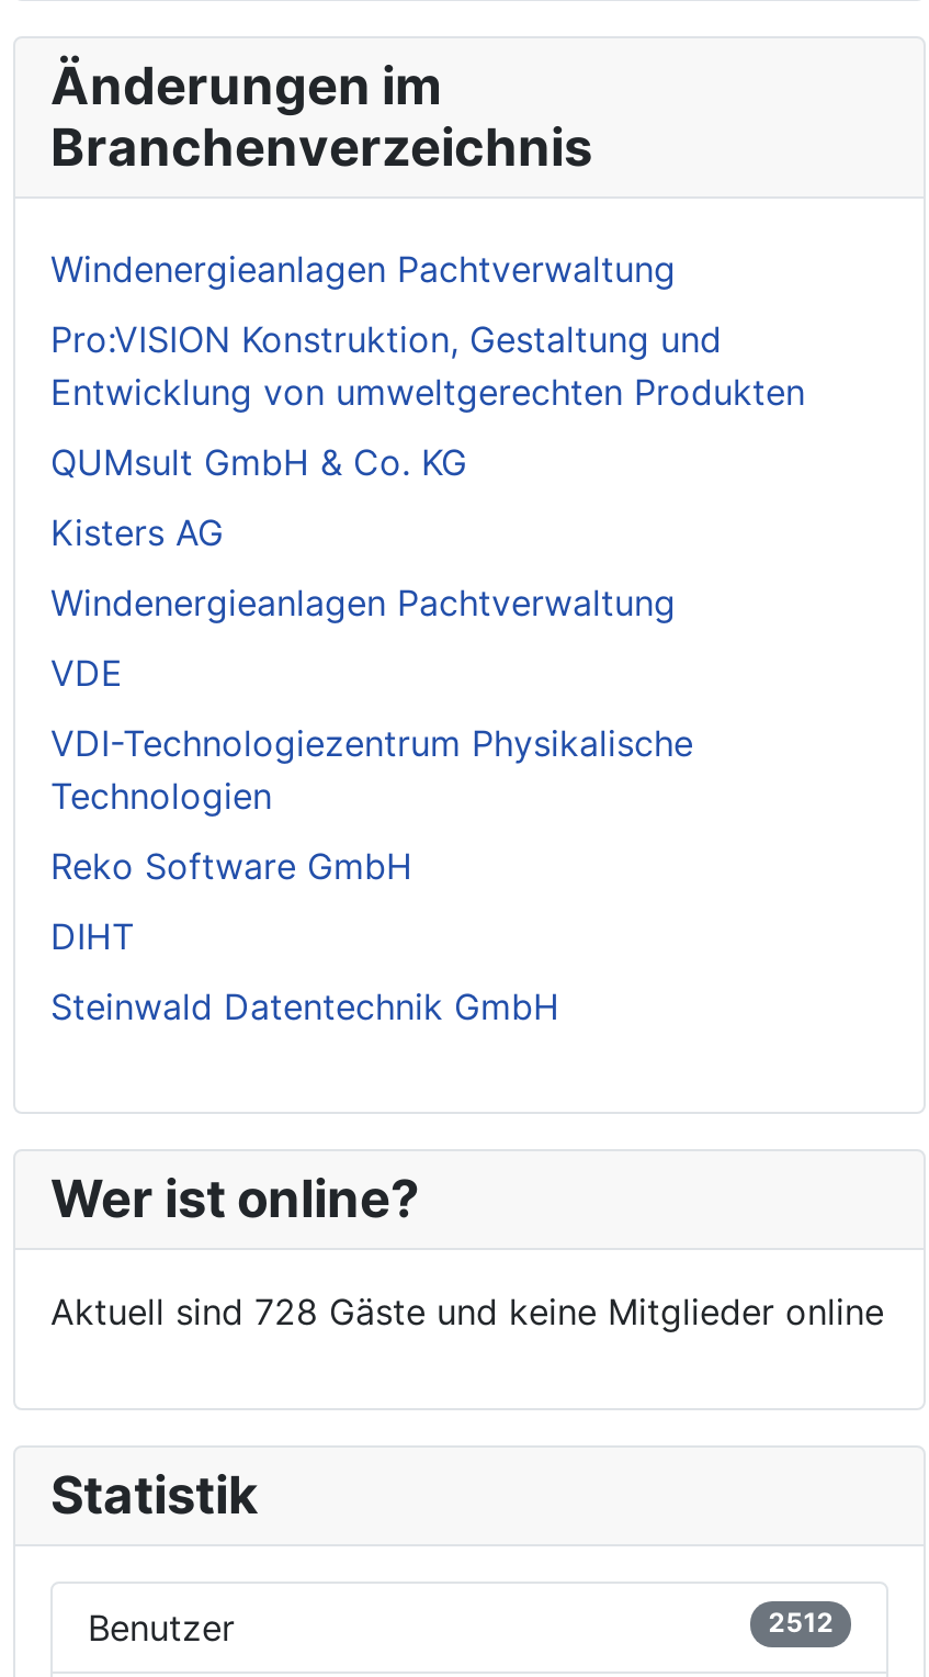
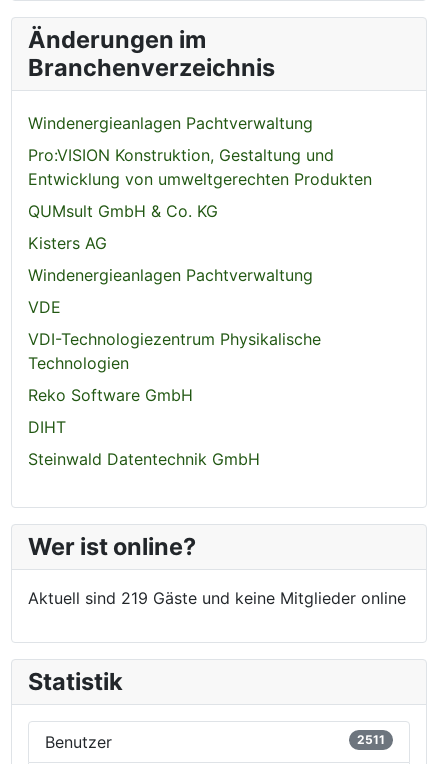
[50,1290,884,1334] Aktuell sind 728 Gäste und keine Mitglieder online -> [28,588,406,608] Aktuell sind 219 Gäste und keine Mitglieder online
[768,1607,834,1640] 2512 -> [357,732,385,747] 2511

